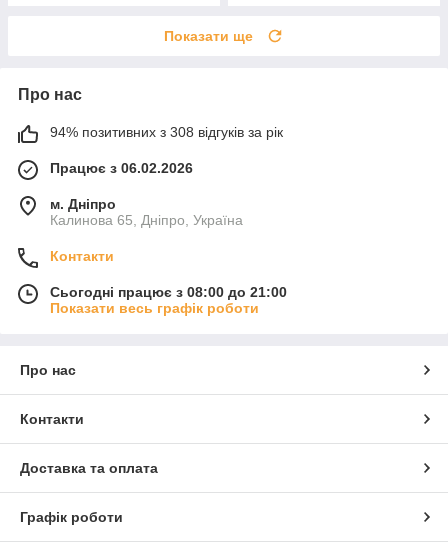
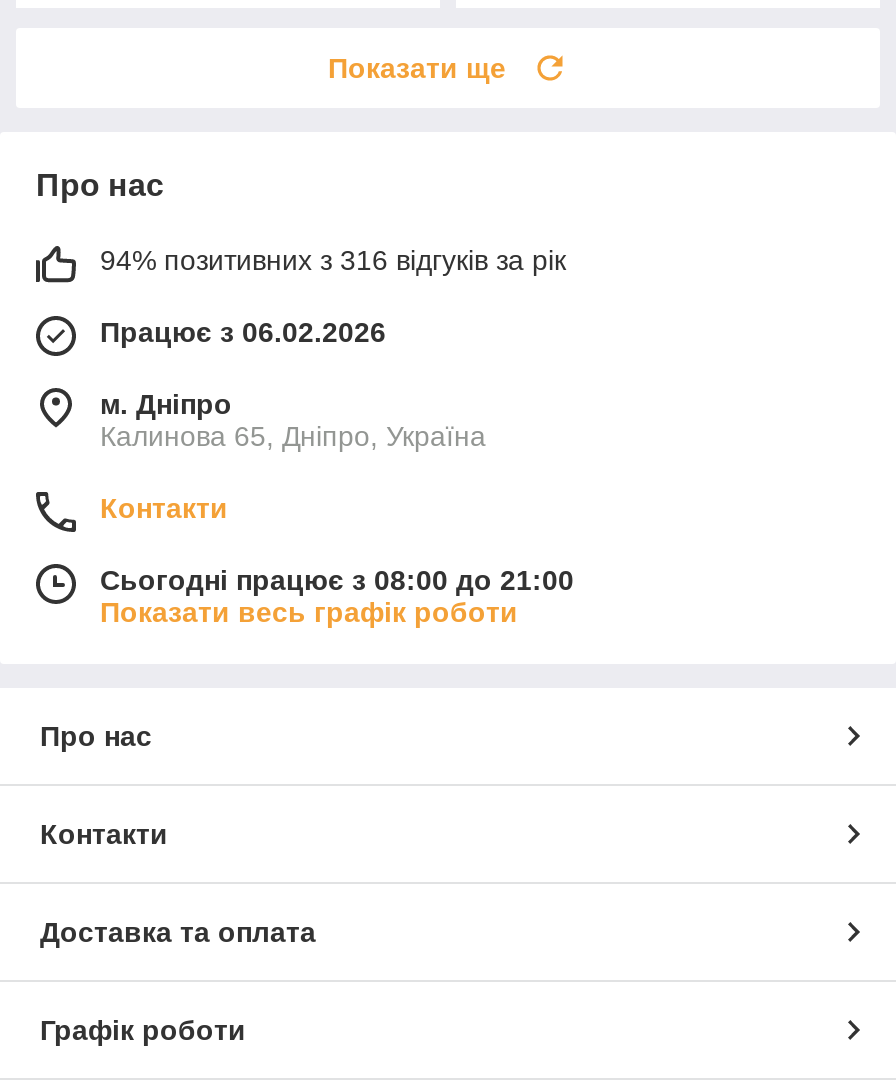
[50,124,283,140] 94% позитивних з 308 відгуків за рік -> [100,244,566,276] 94% позитивних з 316 відгуків за рік

